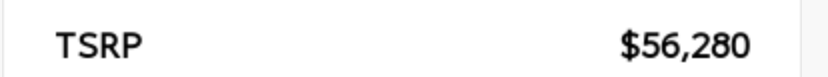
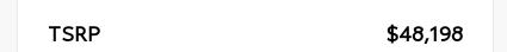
[618,17,750,69] $56,280 -> [385,17,463,47] $48,198

